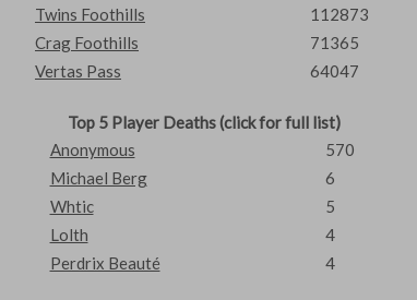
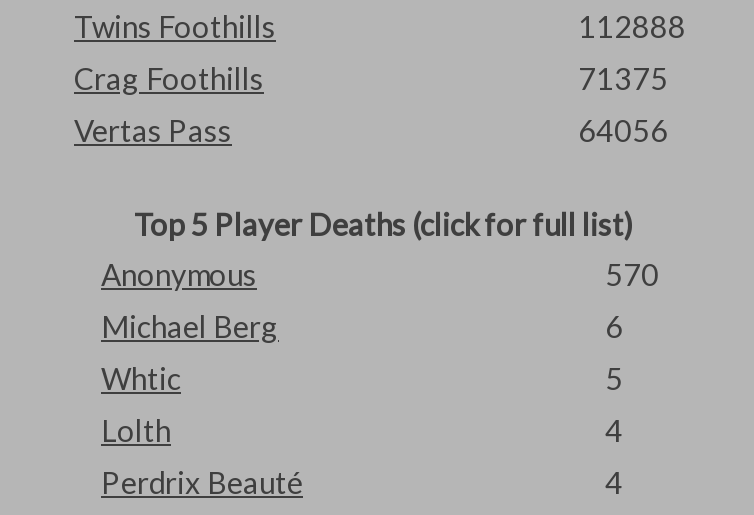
[310,4,369,24] 112873 -> [578,8,686,44] 112888
[310,33,359,52] 71365 -> [578,60,668,96] 71375
[310,61,359,81] 64047 -> [578,112,668,148] 64056

